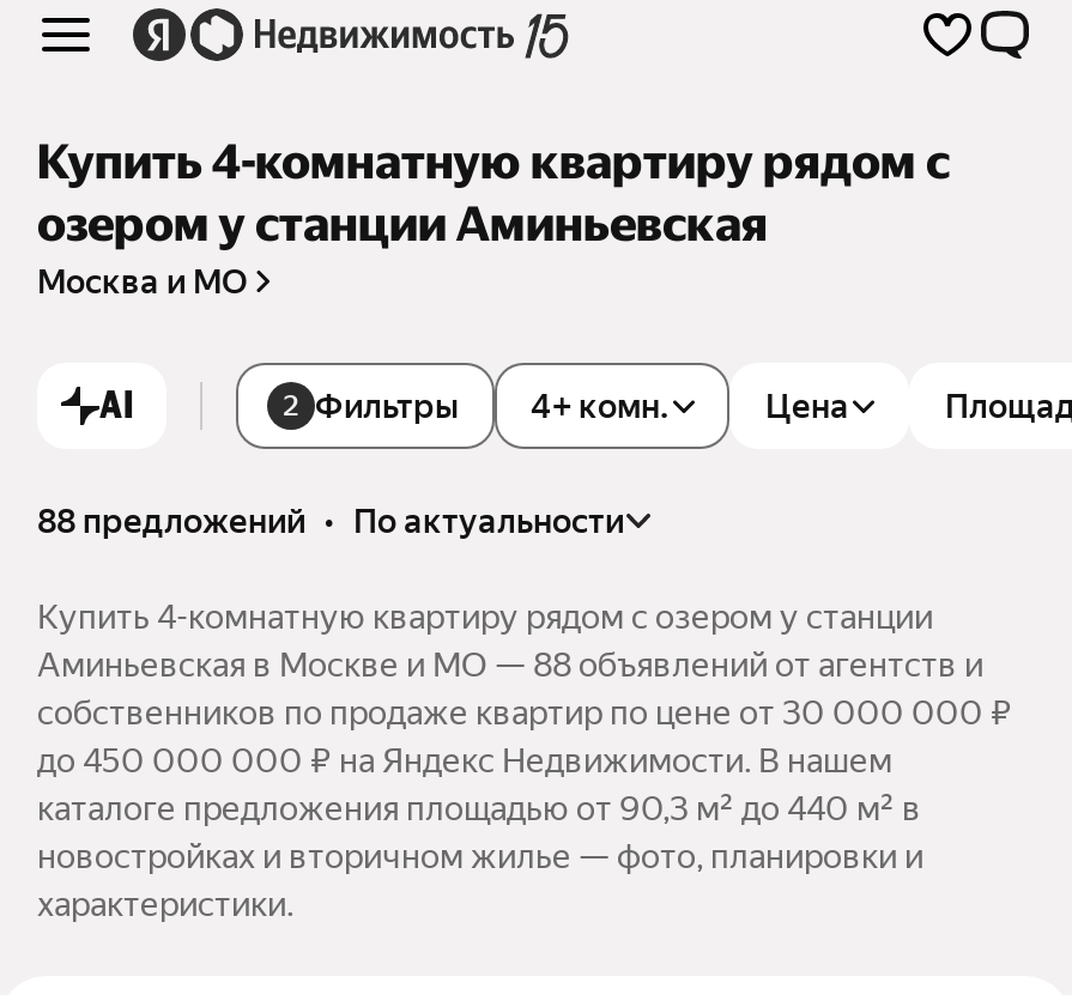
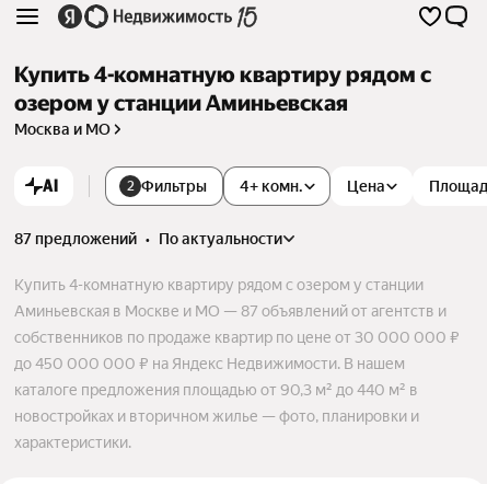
[37,502,624,540] 88 предложений • по актуальности -> [14,230,282,248] 87 предложений • по актуальности
[37,646,983,684] Аминьевская в Москве и МО — 88 объявлений от агентств и -> [14,302,447,320] Аминьевская в Москве и МО — 87 объявлений от агентств и

